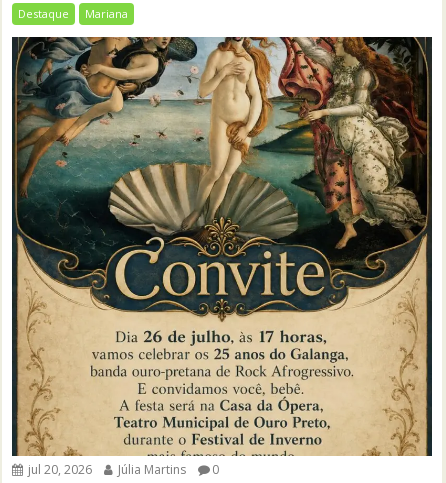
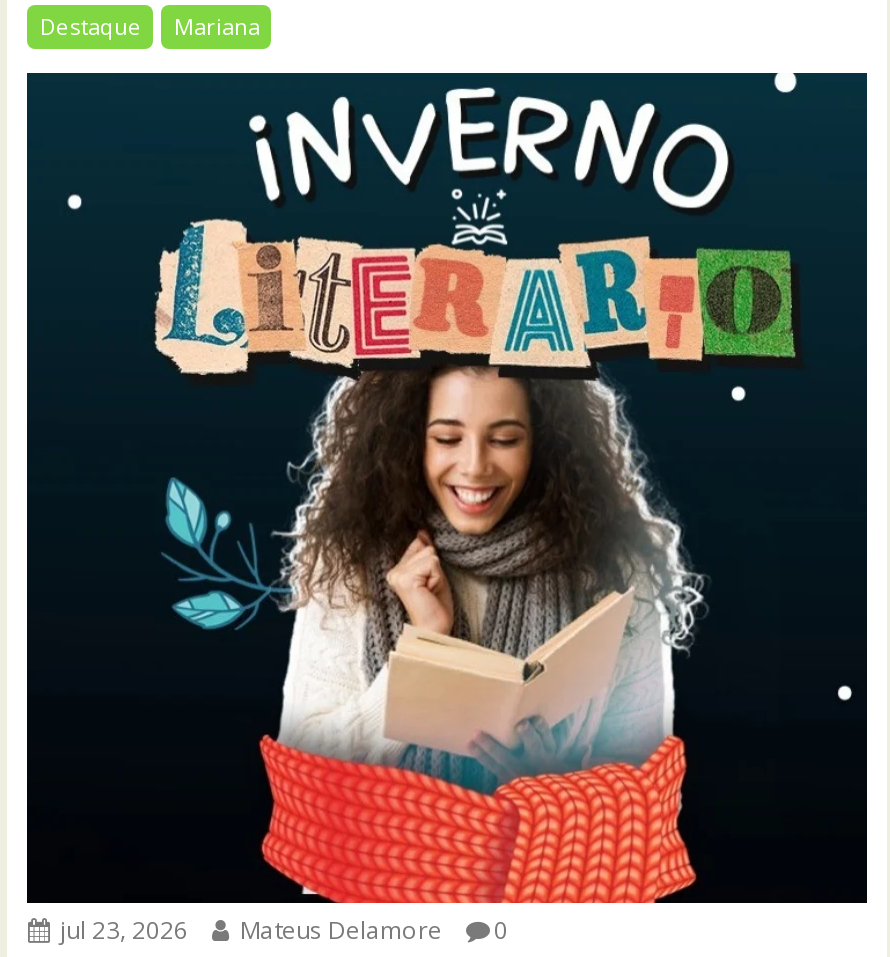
[12,36,431,478] [image] | jul 20, 2026 | Júlia Martins -> [29,71,865,947] [image] | jul 23, 2026 | Mateus Delamore

